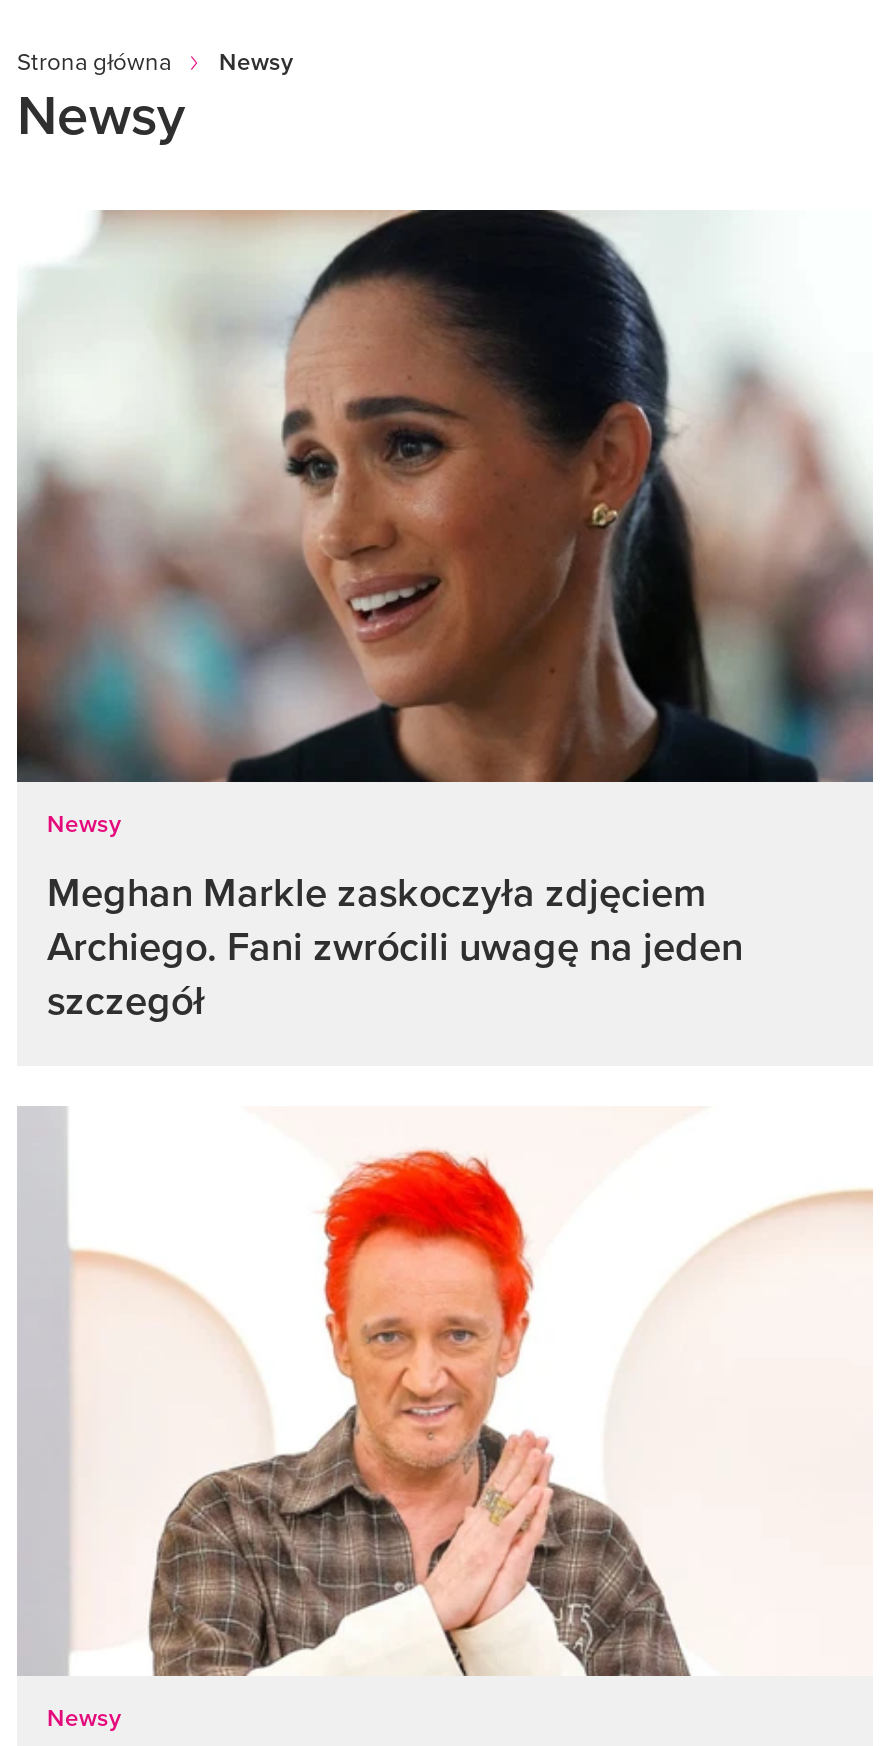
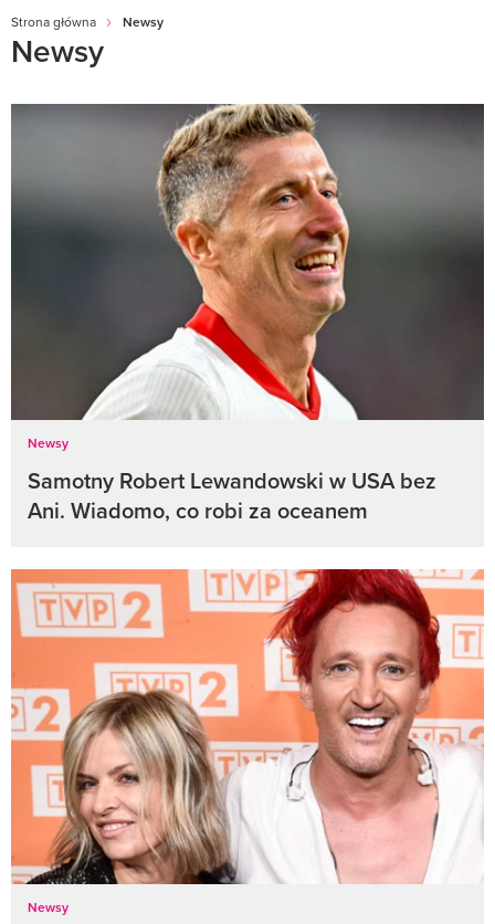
[17,208,873,1027] [image] | Meghan Markle zaskoczyła zdjęciem | Archiego. Fani zwrócili uwagę na jeden | szczegół -> [10,103,485,526] [image] | Samotny Robert Lewandowski w USA bez | Ani. Wiadomo, co robi za oceanem
[17,1106,873,1678] [image] -> [10,568,485,885] [image]

